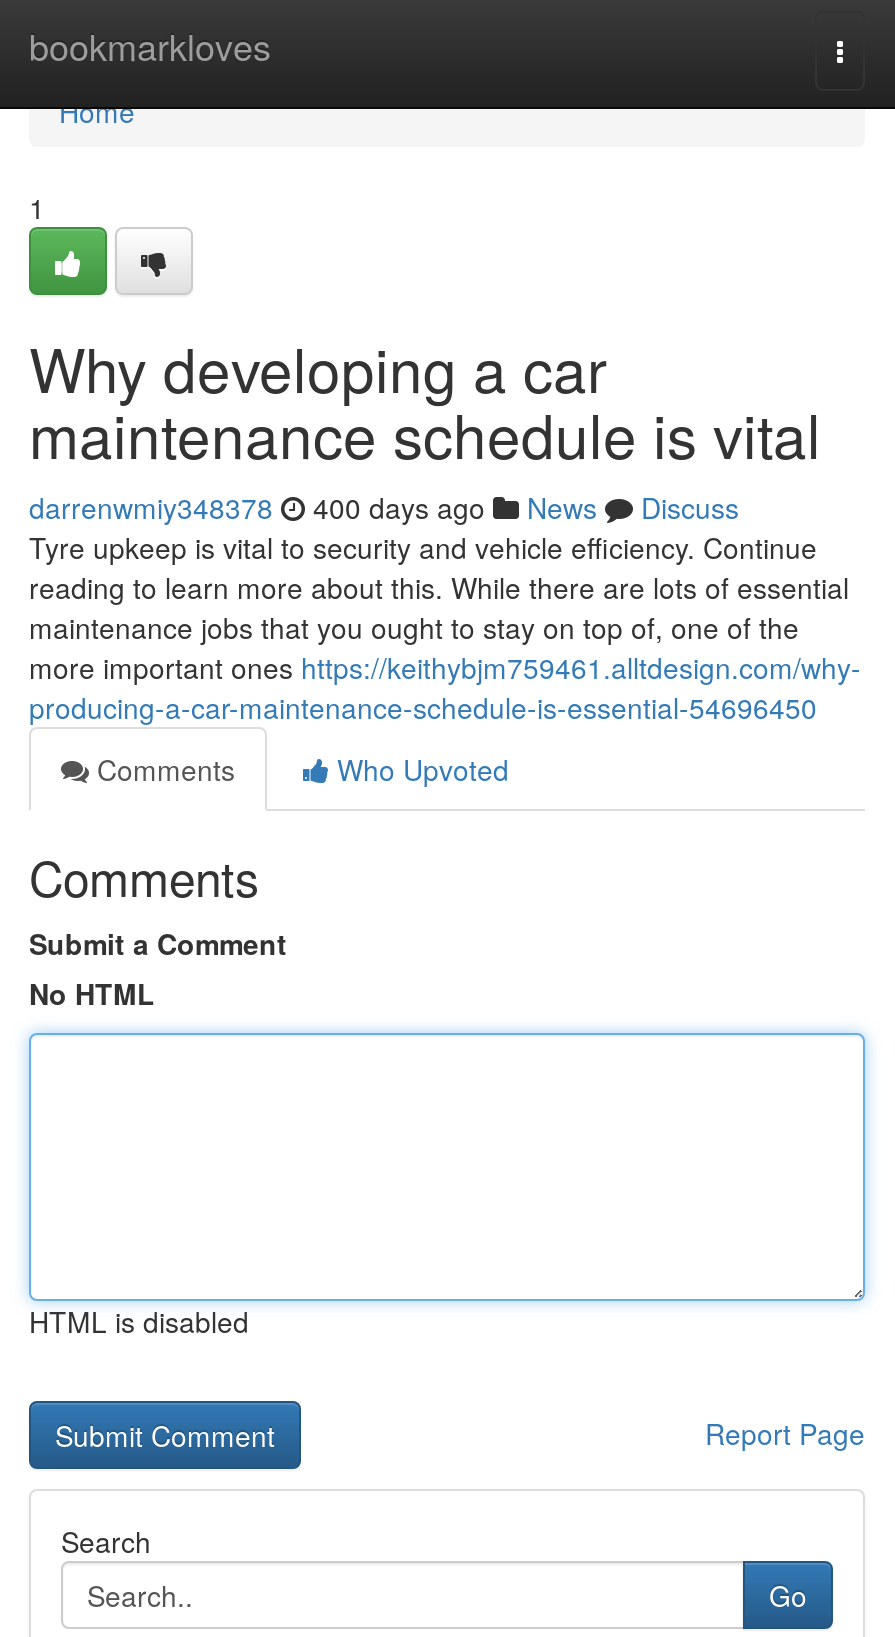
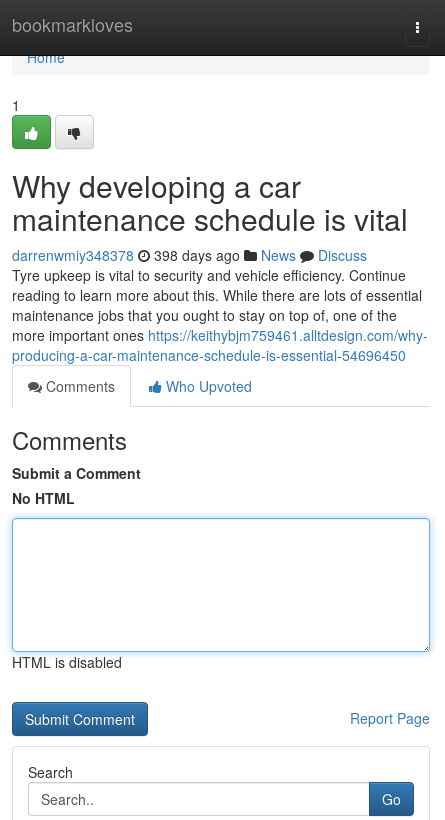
[29,487,739,527] darrenwmiy348378 400 days ago News Discuss -> [12,245,367,265] darrenwmiy348378 398 days ago News Discuss

